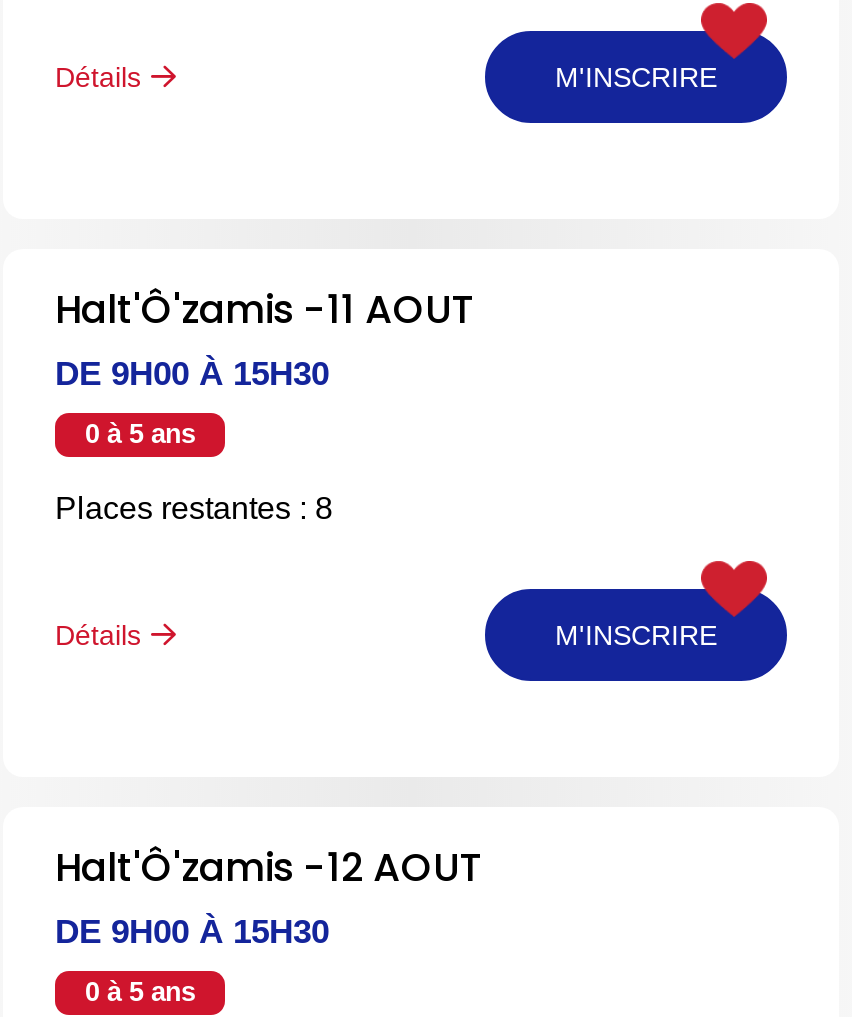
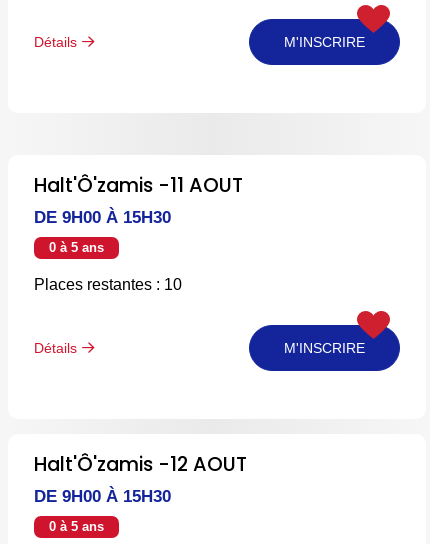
[55,491,333,525] Places restantes : 8 -> [34,276,182,293] Places restantes : 10

